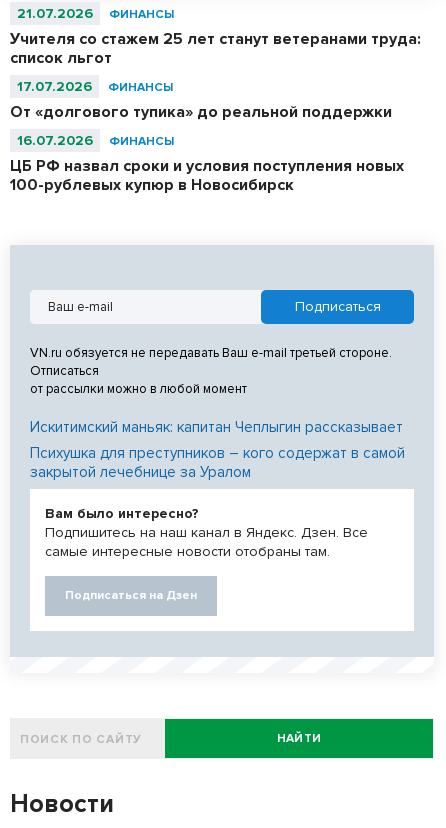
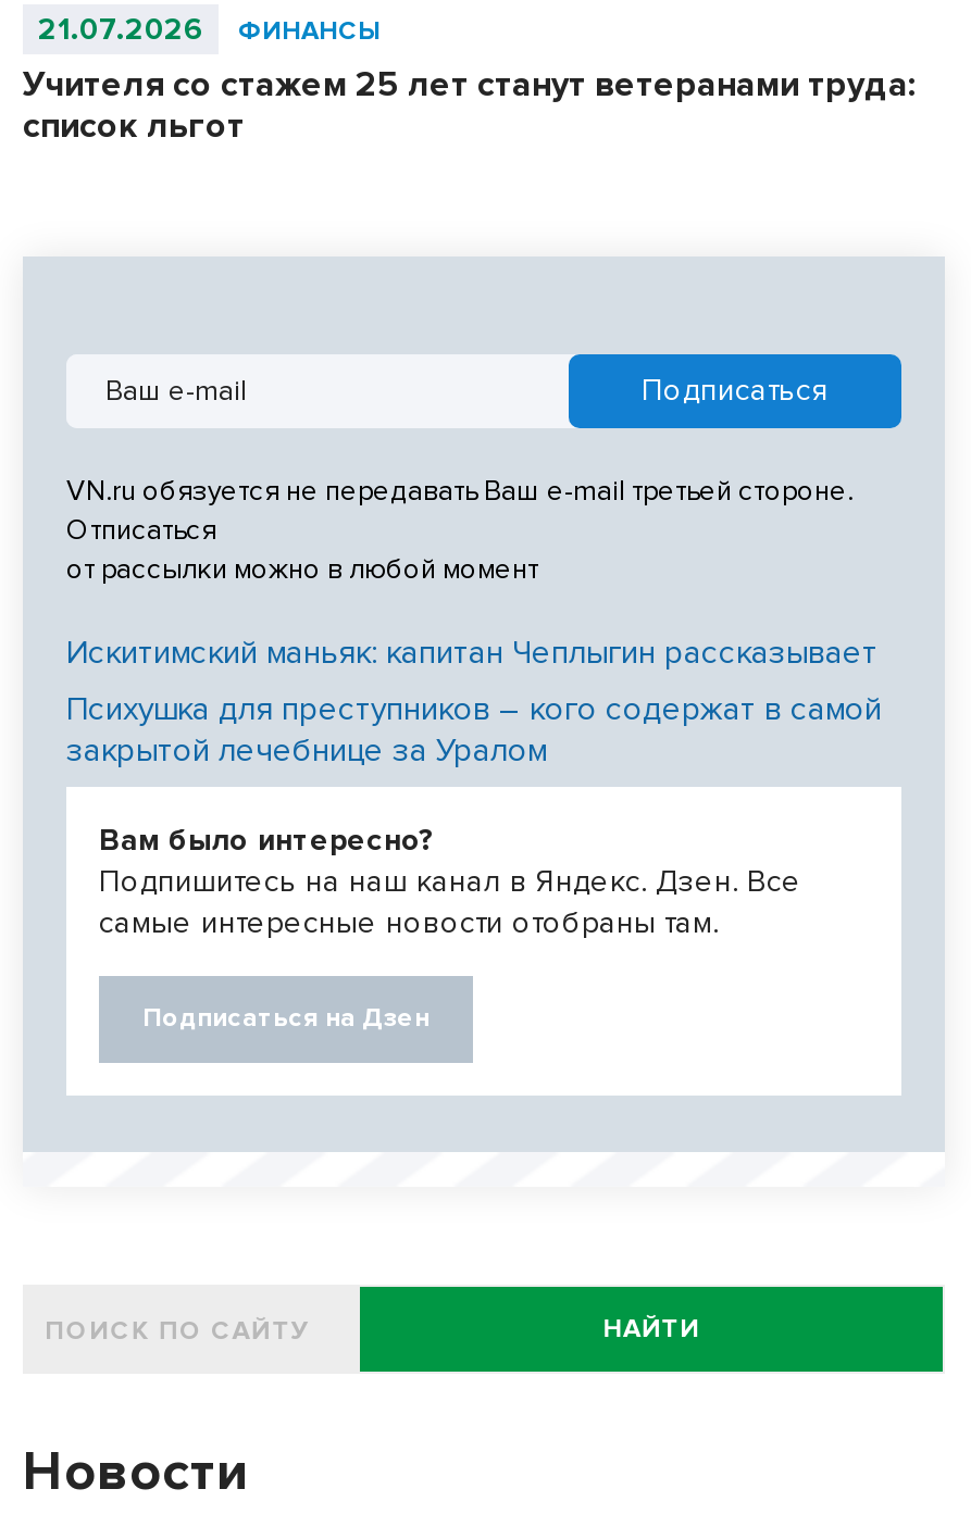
[10,78,404,195] 17.07.2026 | ФИНАНСЫ | От «долгового тупика» до реальной поддержки | 16.07.2026 | ФИНАНСЫ | ЦБ РФ назвал сроки и условия поступления новых | 100-рублевых купюр в Новосибирск -> none

